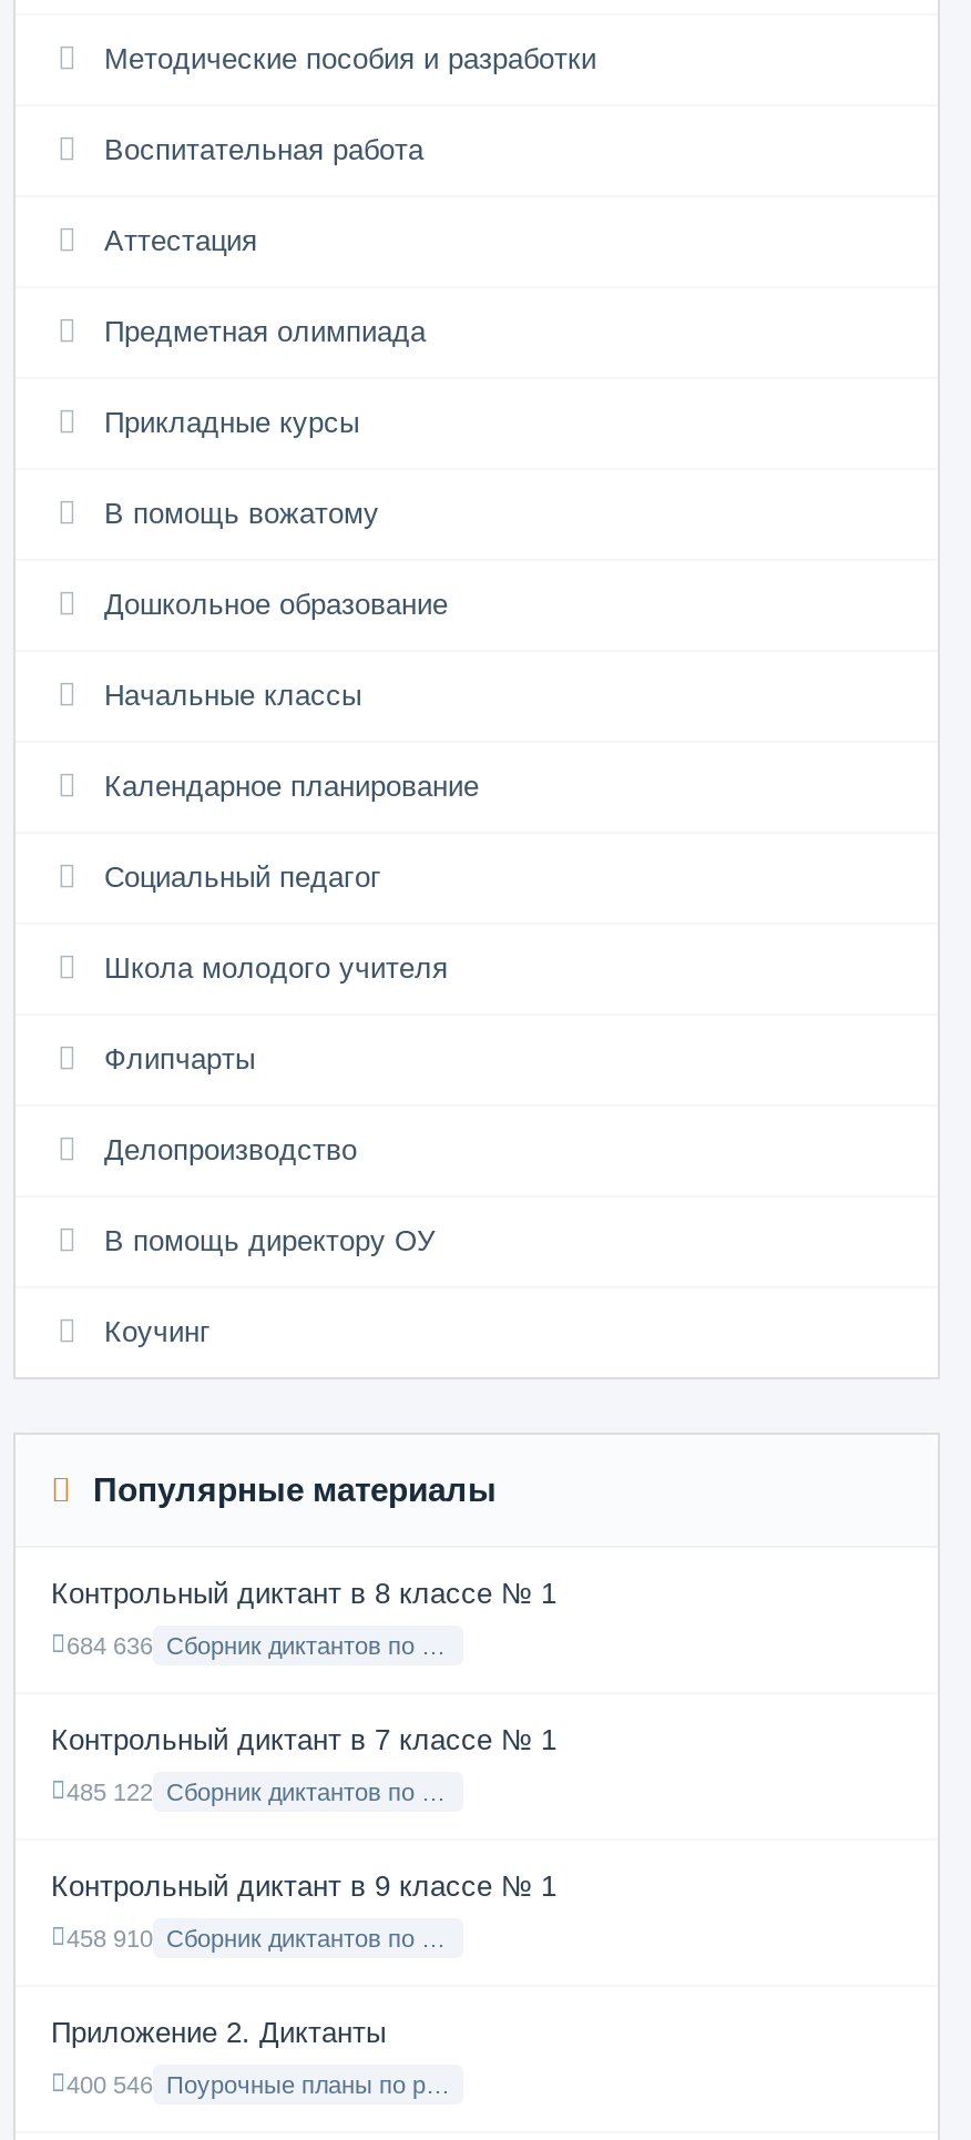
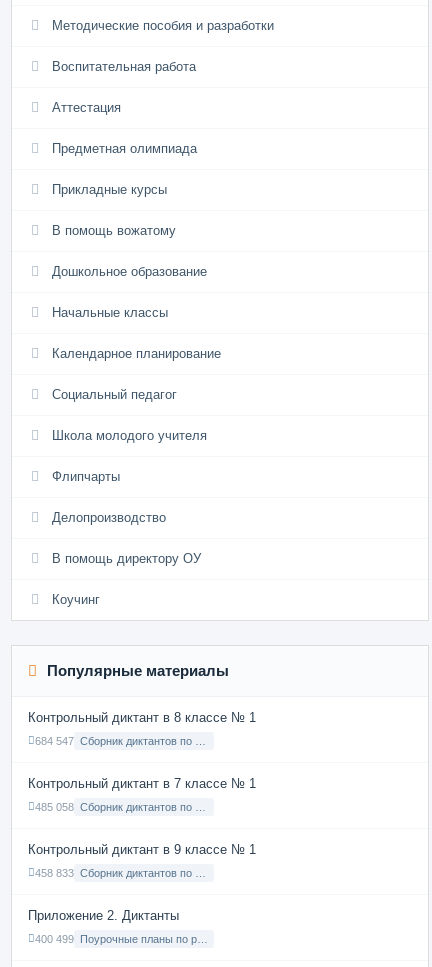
[67,1631,153,1658] 684 636 -> [35,734,74,746] 684 547
[67,1777,153,1804] 485 122 -> [35,800,74,812] 485 058
[67,1924,153,1950] 458 910 -> [35,866,74,878] 458 833
[67,2070,153,2097] 400 546 -> [35,932,74,944] 400 499

